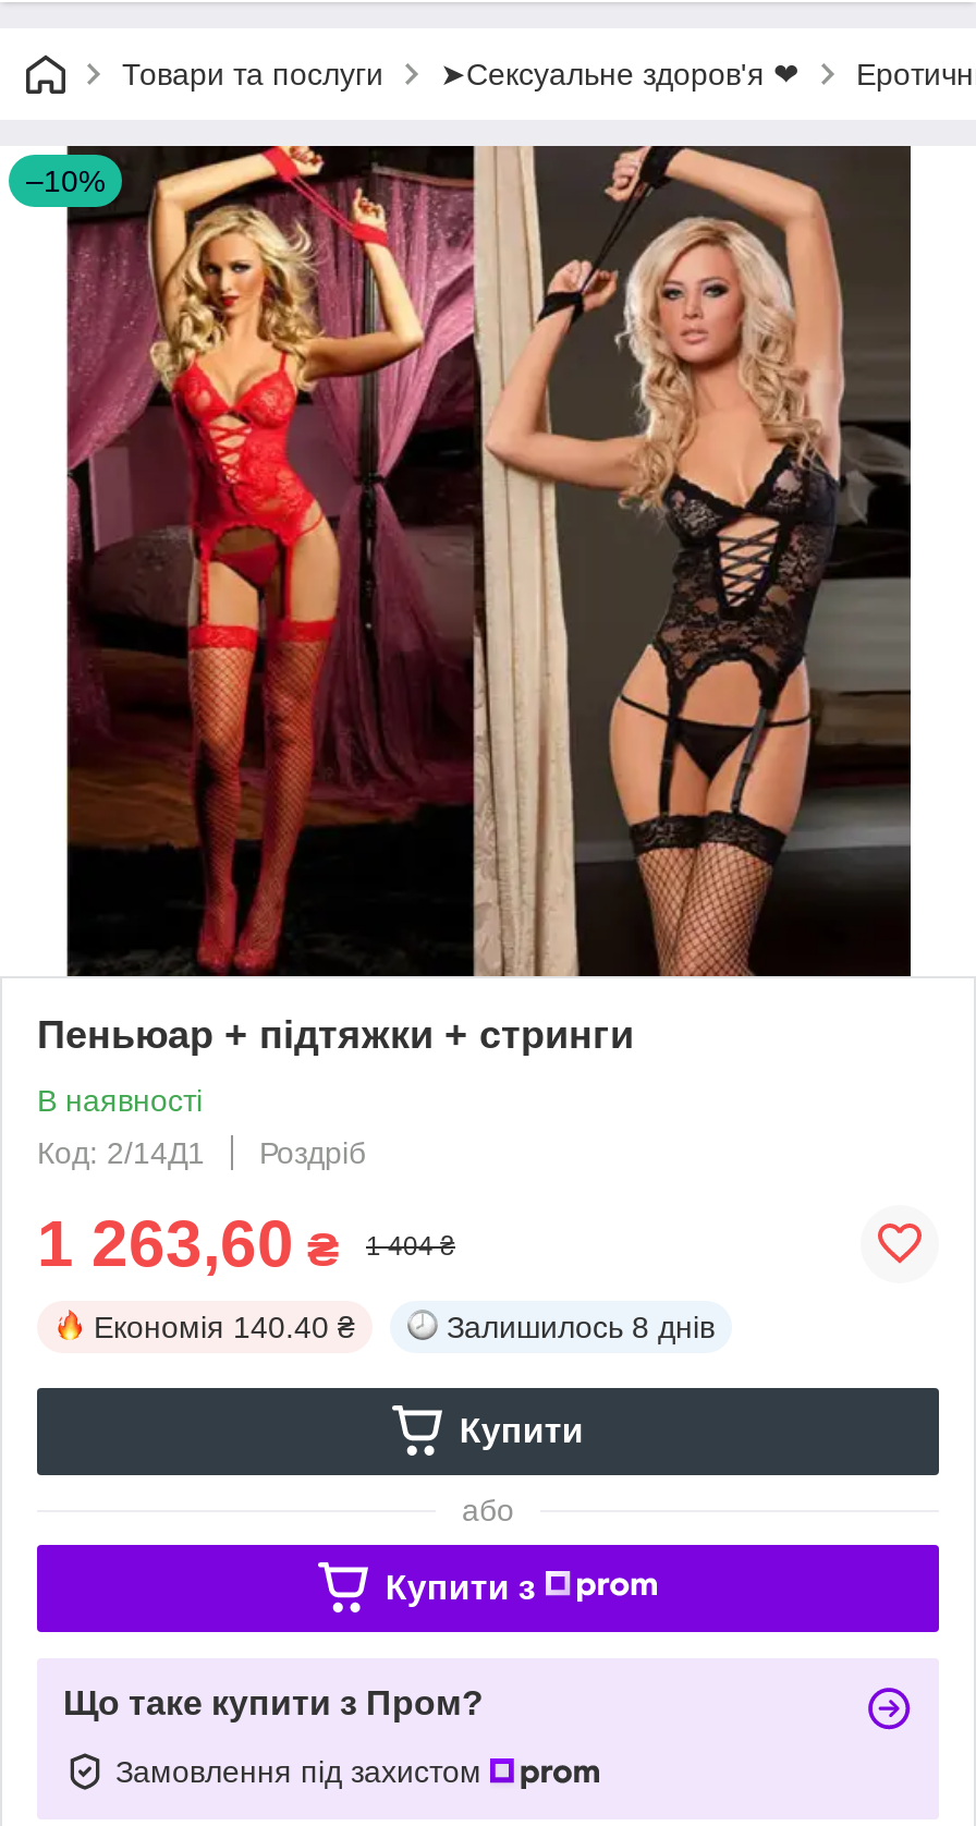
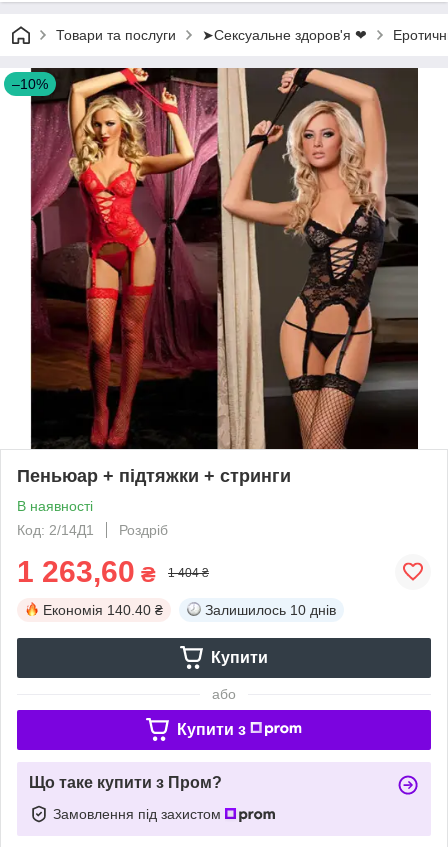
[447,1309,715,1344] Залишилось 8 днів -> [205,602,336,618] Залишилось 10 днів

